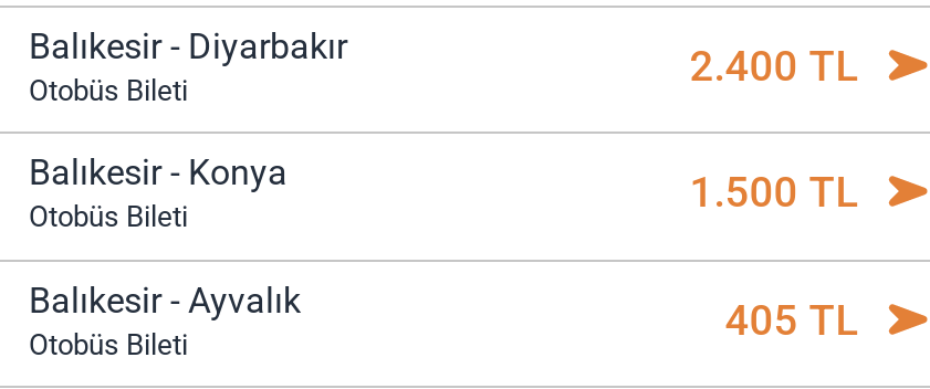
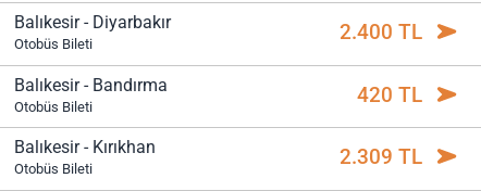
[29,152,288,194] Balıkesir - Konya -> [14,75,168,95] Balıkesir - Bandırma
[689,168,857,218] 1.500 TL -> [357,82,422,107] 420 TL
[29,279,301,321] Balıkesir - Ayvalık -> [14,137,156,157] Balıkesir - Kırıkhan
[725,294,857,345] 405 TL -> [339,144,422,169] 2.309 TL

